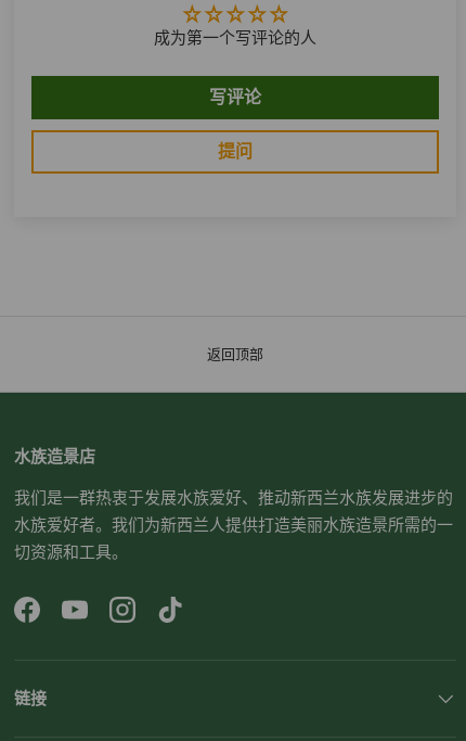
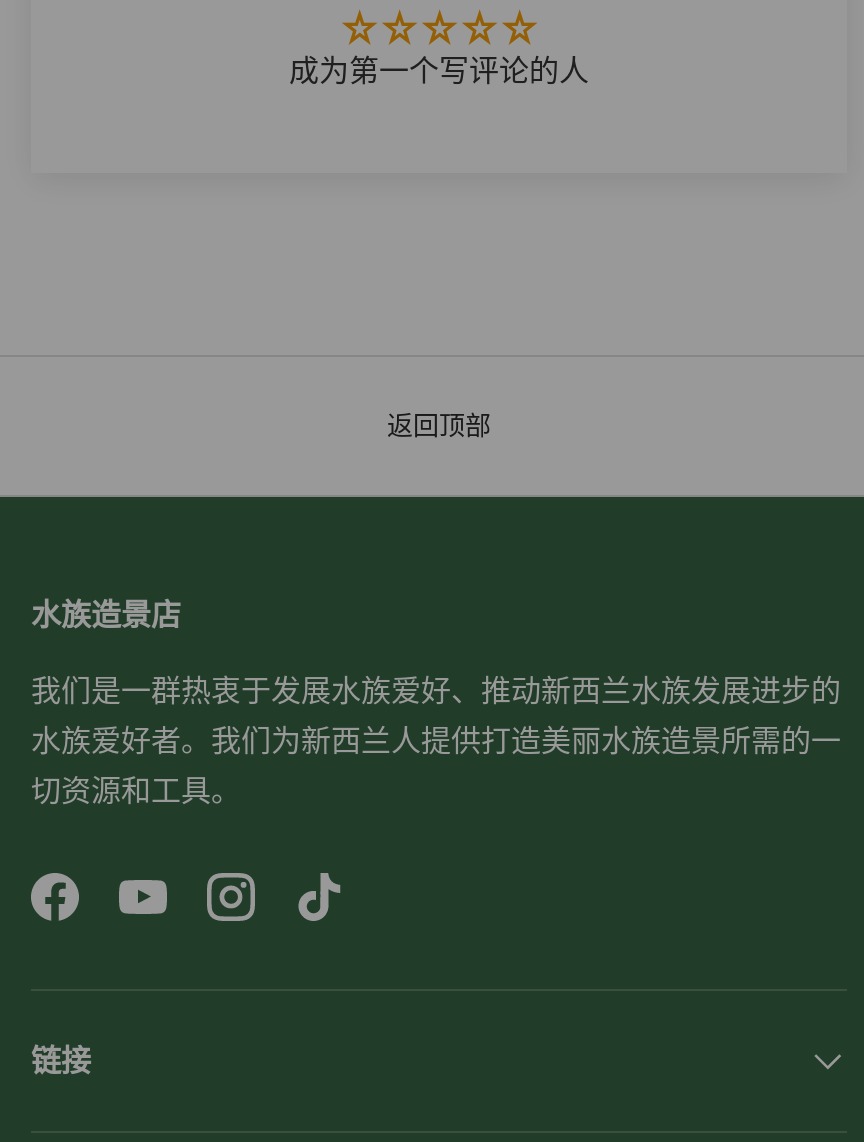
[209,87,261,162] 写评论 | 提问 -> none

